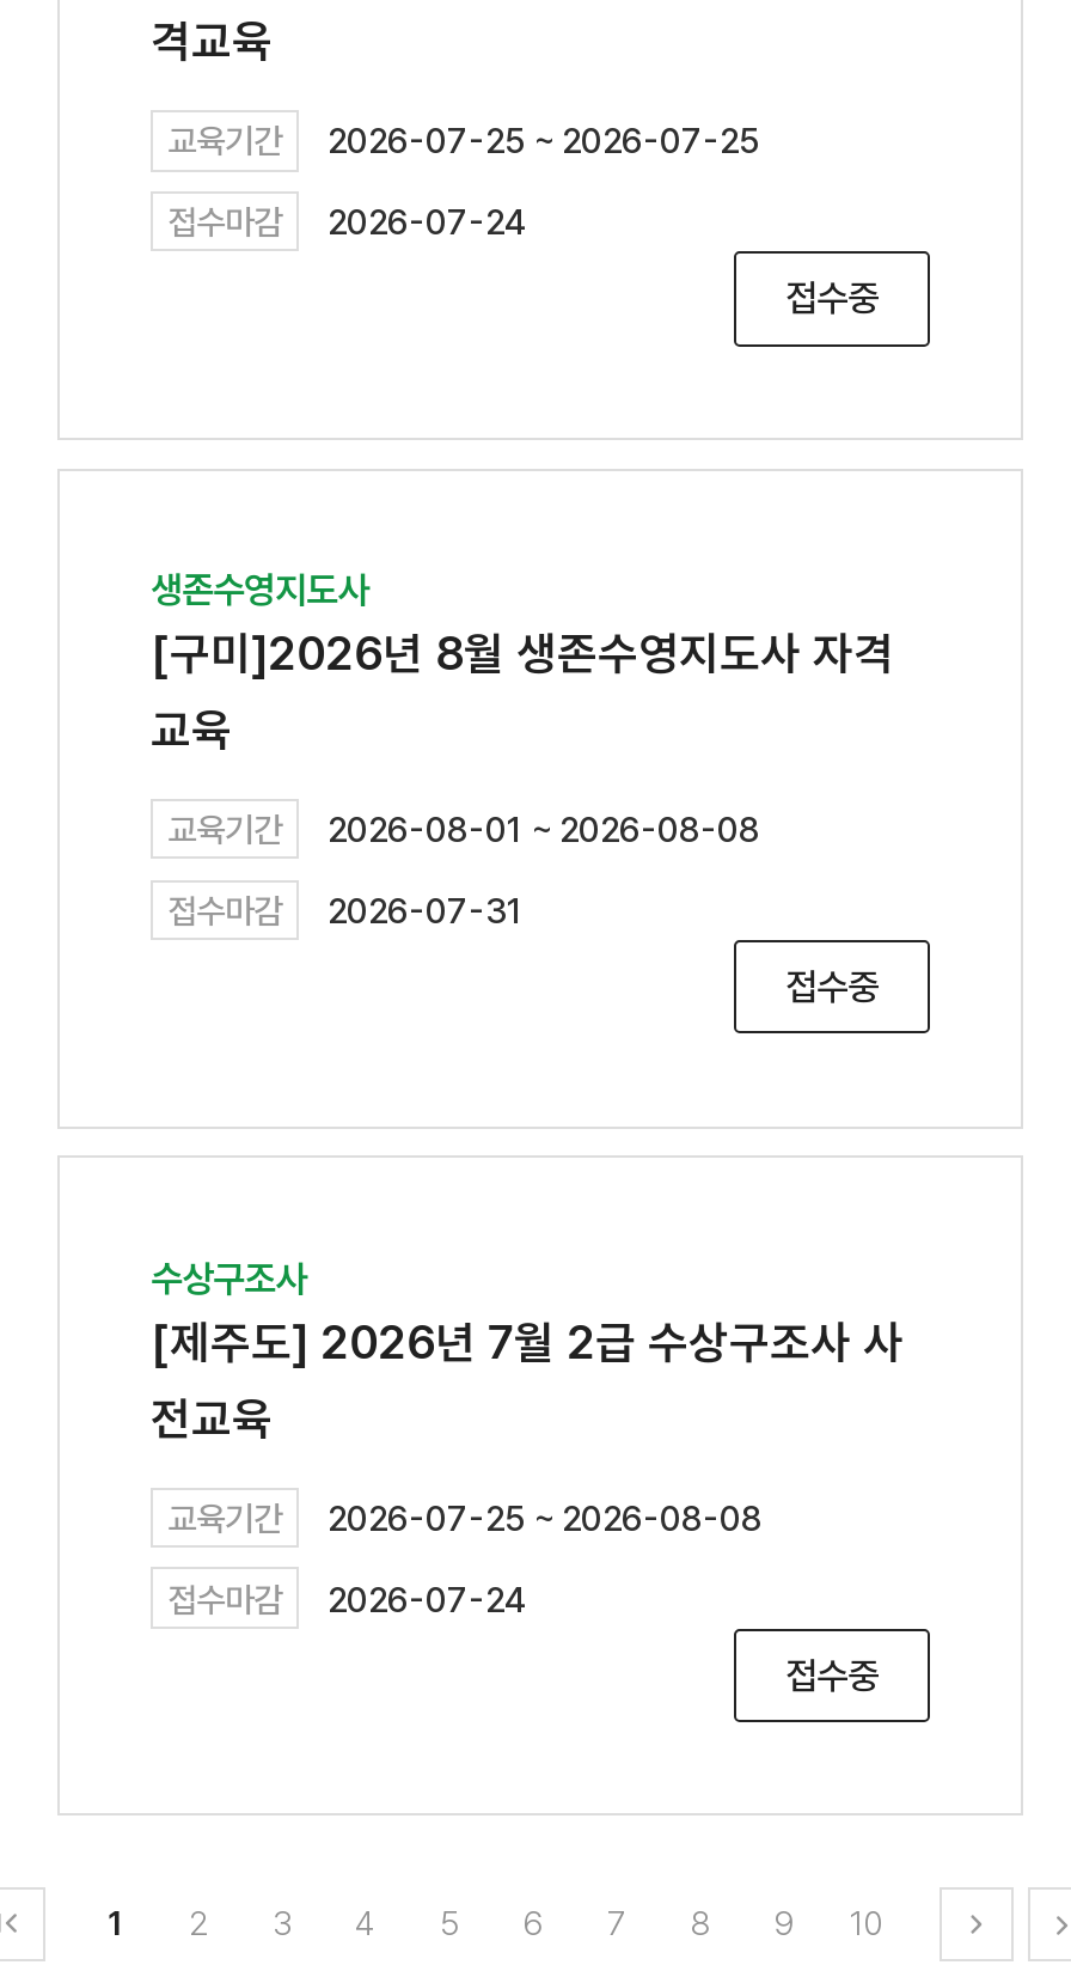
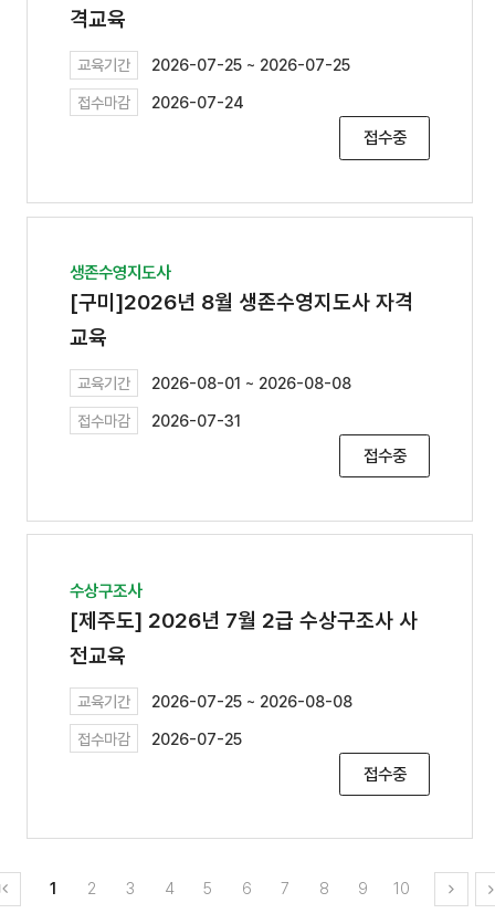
[168,1578,528,1618] 접수마감 2026-07-24 -> [77,729,242,748] 접수마감 2026-07-25

